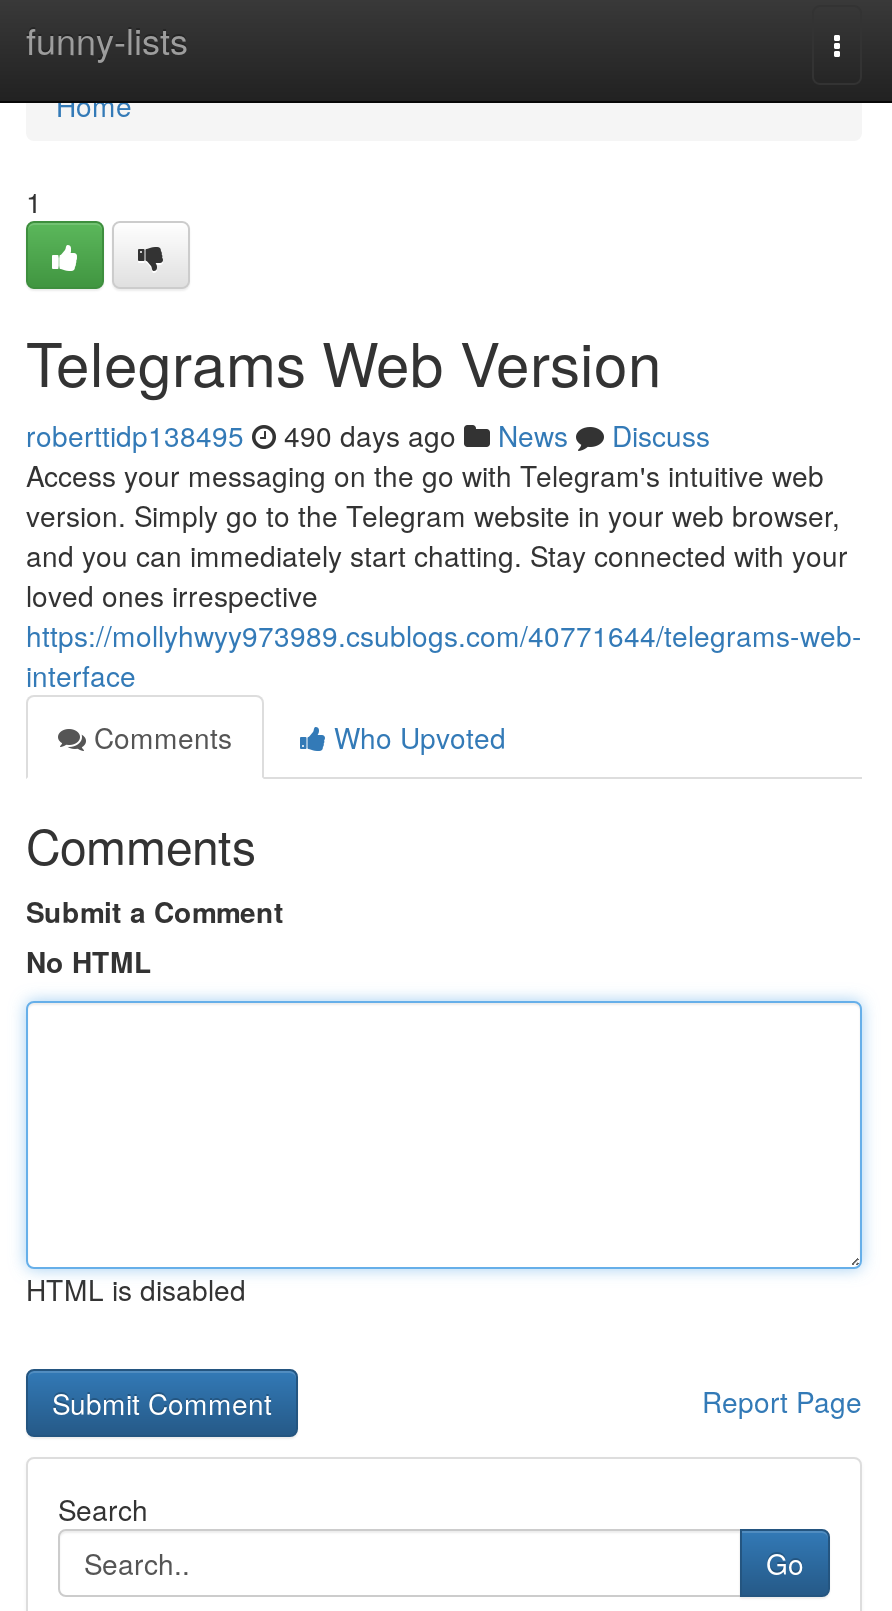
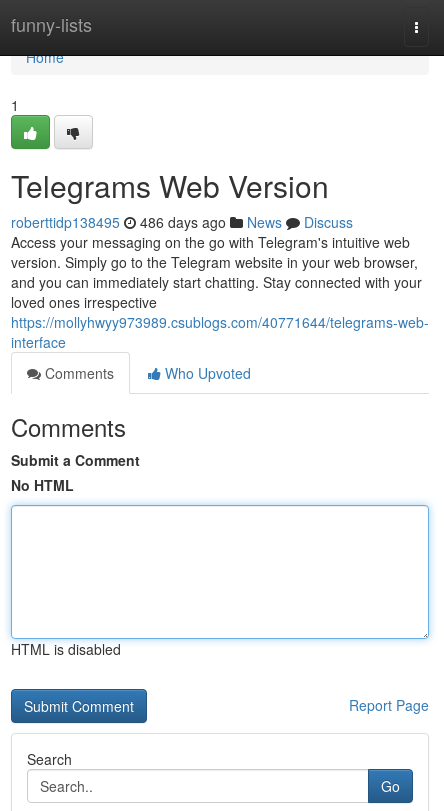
[26,415,710,455] roberttidp138495 490 days ago News Discuss -> [11,212,353,232] roberttidp138495 486 days ago News Discuss

